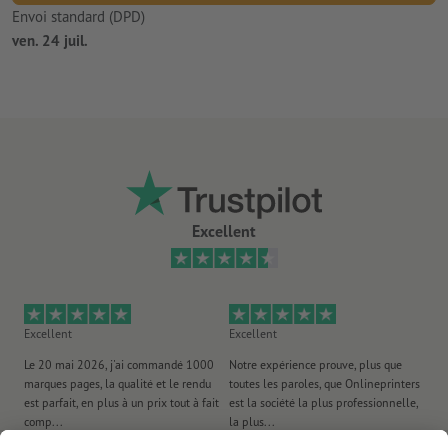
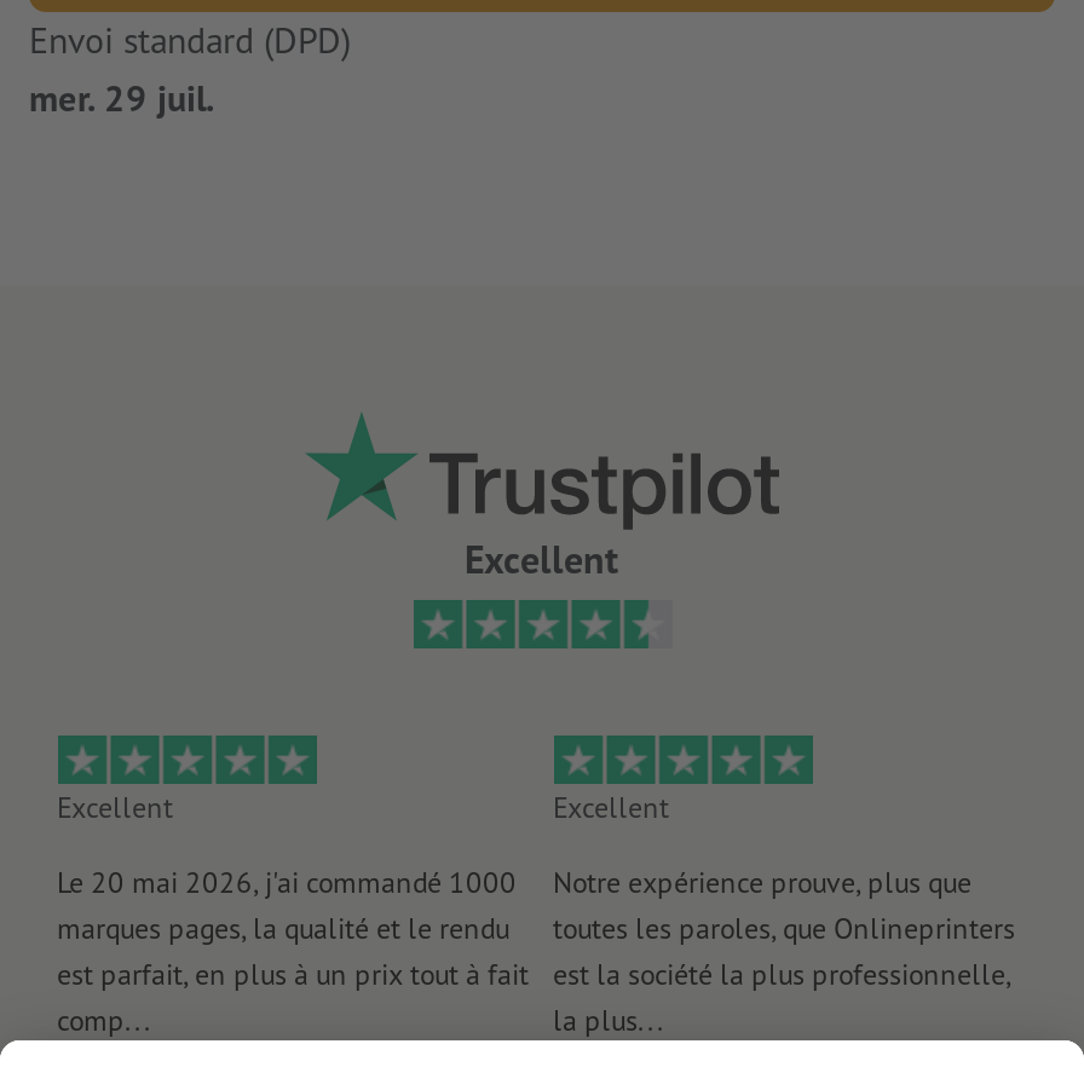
[12,31,88,50] ven. 24 juil. -> [29,76,215,122] mer. 29 juil.

